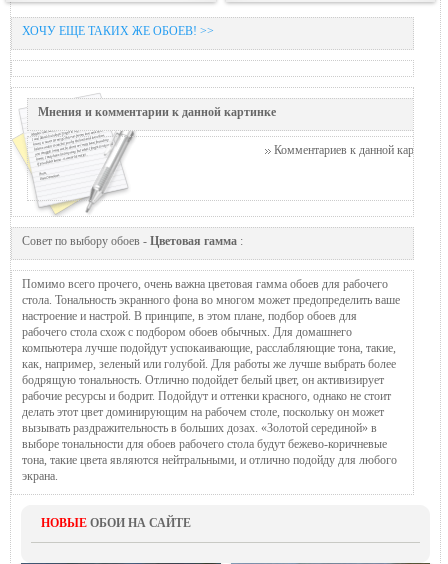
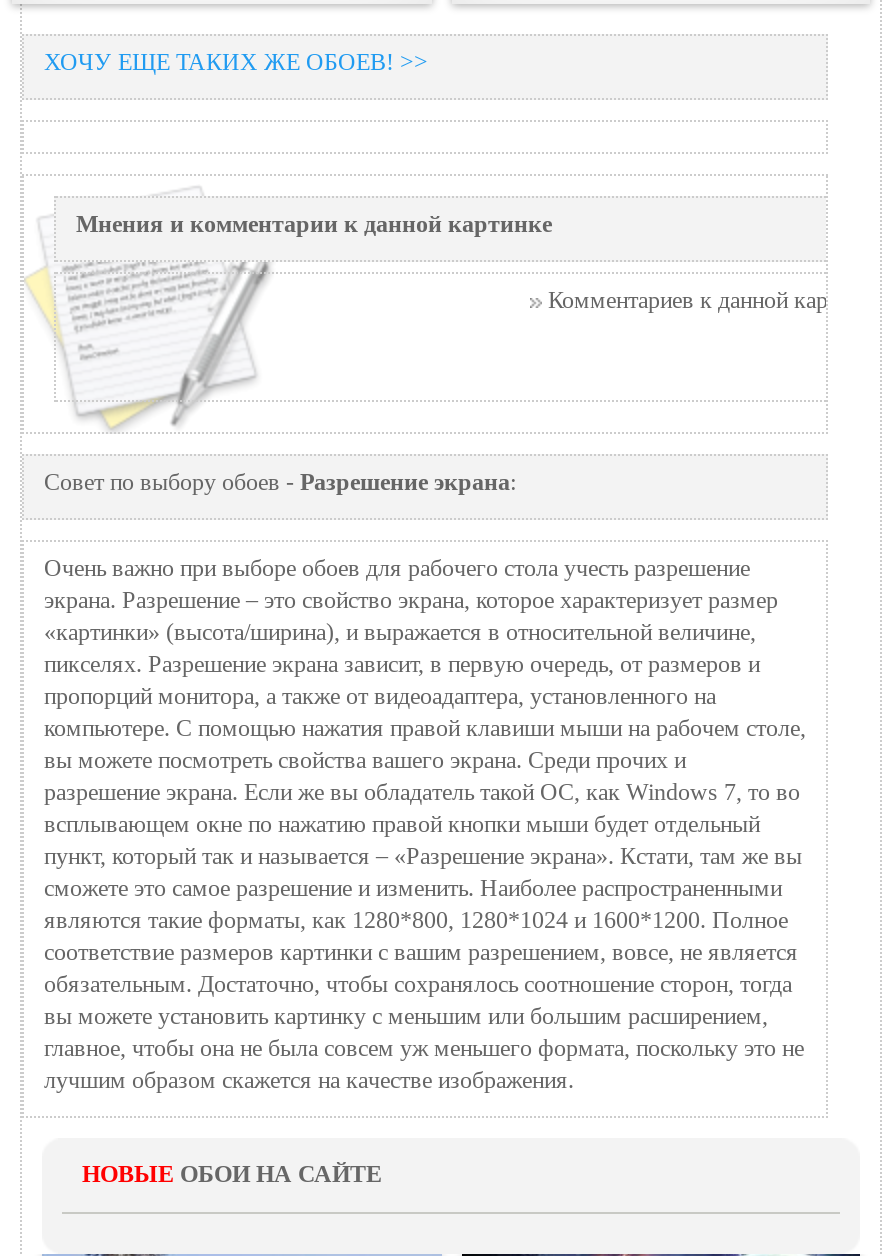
[22,234,243,248] Совет по выбору обоев - Цветовая гамма: -> [44,467,516,495] Совет по выбору обоев - Разрешение экрана:
[22,277,400,483] Помимо всего прочего, очень важна цветовая гамма обоев для рабочего | стола. Тональность экранного фона во многом может предопределить ваше | настроение и настрой. В принципе, в этом плане, подбор обоев для | рабочего стола схож с подбором обоев обычных. Для домашнего | компьютера лучше подойдут успокаивающие, расслабляющие тона, такие, | как, например, зеленый или голубой. Для работы же лучше выбрать более | бодрящую тональность. Отлично подойдет белый цвет, он активизирует | рабочие ресурсы и бодрит. Подойдут и оттенки красного, однако не стоит | делать этот цвет доминирующим на рабочем столе, поскольку он может | вызывать раздражительность в больших дозах. «Золотой серединой» в | выборе тональности для обоев рабочего стола будут бежево-коричневые | тона, такие цвета являются нейтральными, и отлично подойду для любого | экрана. -> [44,553,806,1093] Очень важно при выборе обоев для рабочего стола учесть разрешение | экрана. Разрешение – это свойство экрана, которое характеризует размер | «картинки» (высота/ширина), и выражается в относительной величине, | пикселях. Разрешение экрана зависит, в первую очередь, от размеров и | пропорций монитора, а также от видеоадаптера, установленного на | компьютере. С помощью нажатия правой клавиши мыши на рабочем столе, | вы можете посмотреть свойства вашего экрана. Среди прочих и | разрешение экрана. Если же вы обладатель такой ОС, как Windows 7, то во | всплывающем окне по нажатию правой кнопки мыши будет отдельный | пункт, который так и называется – «Разрешение экрана». Кстати, там же вы | сможете это самое разрешение и изменить. Наиболее распространенными | являются такие форматы, как 1280*800, 1280*1024 и 1600*1200. Полное | соответствие размеров картинки с вашим разрешением, вовсе, не является | обязательным. Достаточно, чтобы сохранялось соотношение сторон, тогда | вы можете установить картинку с меньшим или большим расширением, | главное, чтобы она не была совсем уж меньшего формата, поскольку это не | лучшим образом скажется на качестве изображения.

